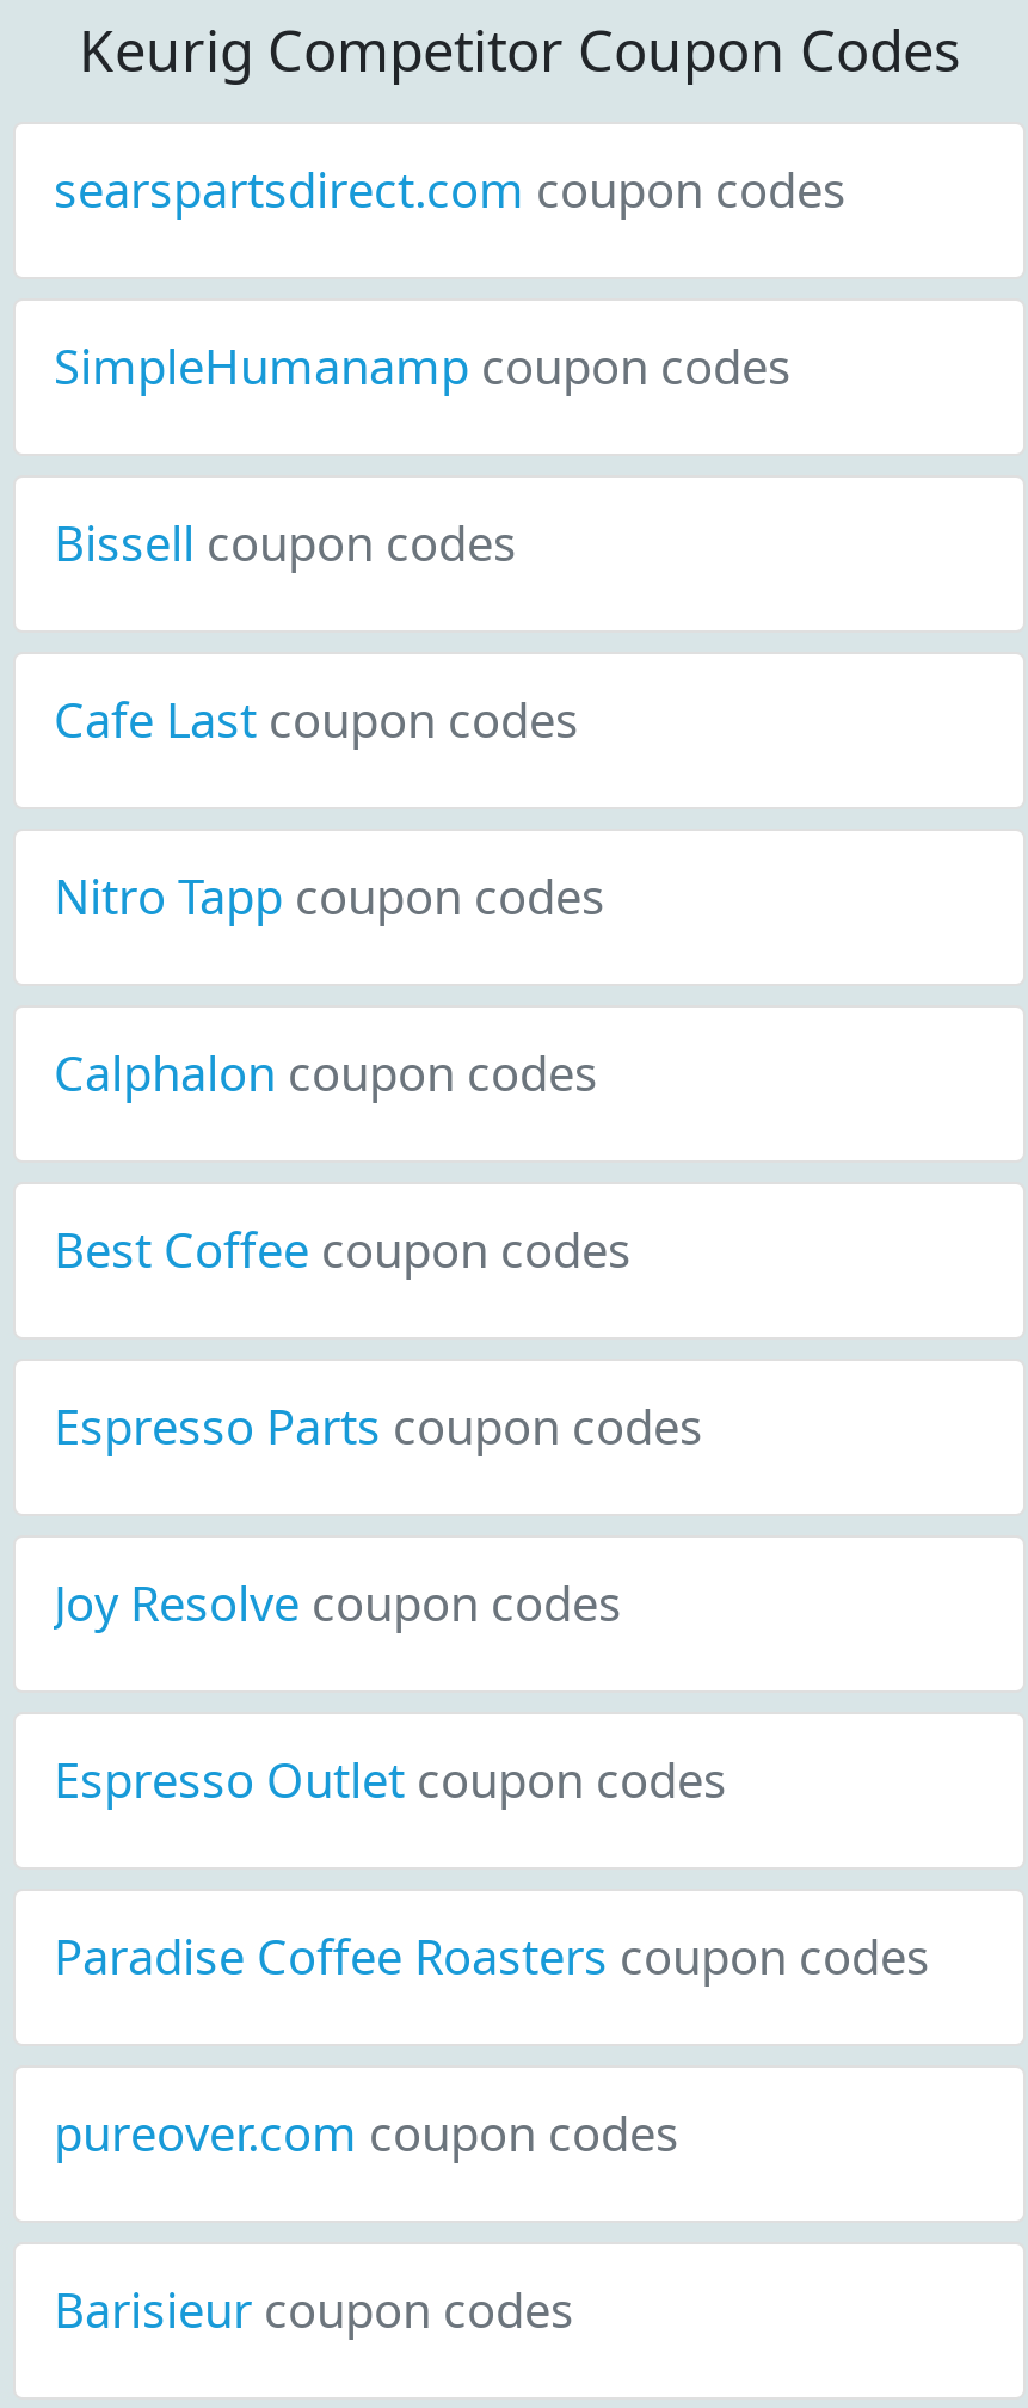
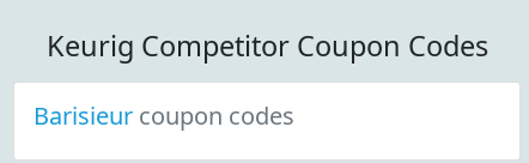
[54,158,930,2166] searspartsdirect.com coupon codes | SimpleHumanamp coupon codes | Bissell coupon codes | Cafe Last coupon codes | Nitro Tapp coupon codes | Calphalon coupon codes | Best Coffee coupon codes | Espresso Parts coupon codes | Joy Resolve coupon codes | Espresso Outlet coupon codes | Paradise Coffee Roasters coupon codes | pureover.com coupon codes -> none

